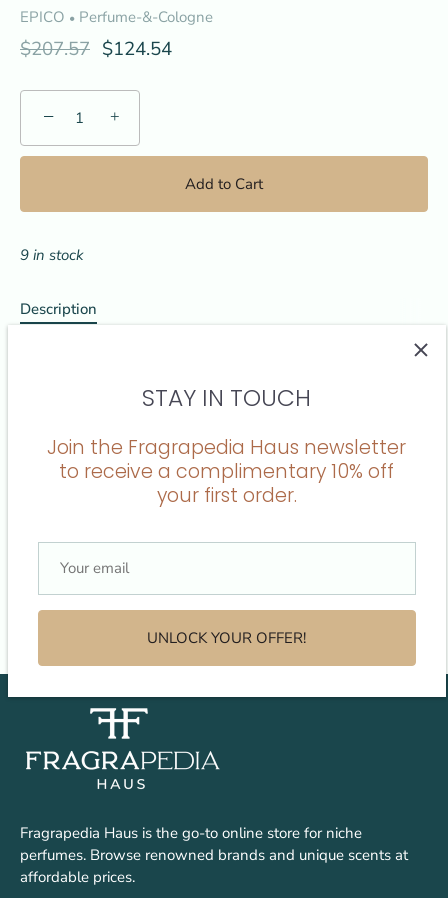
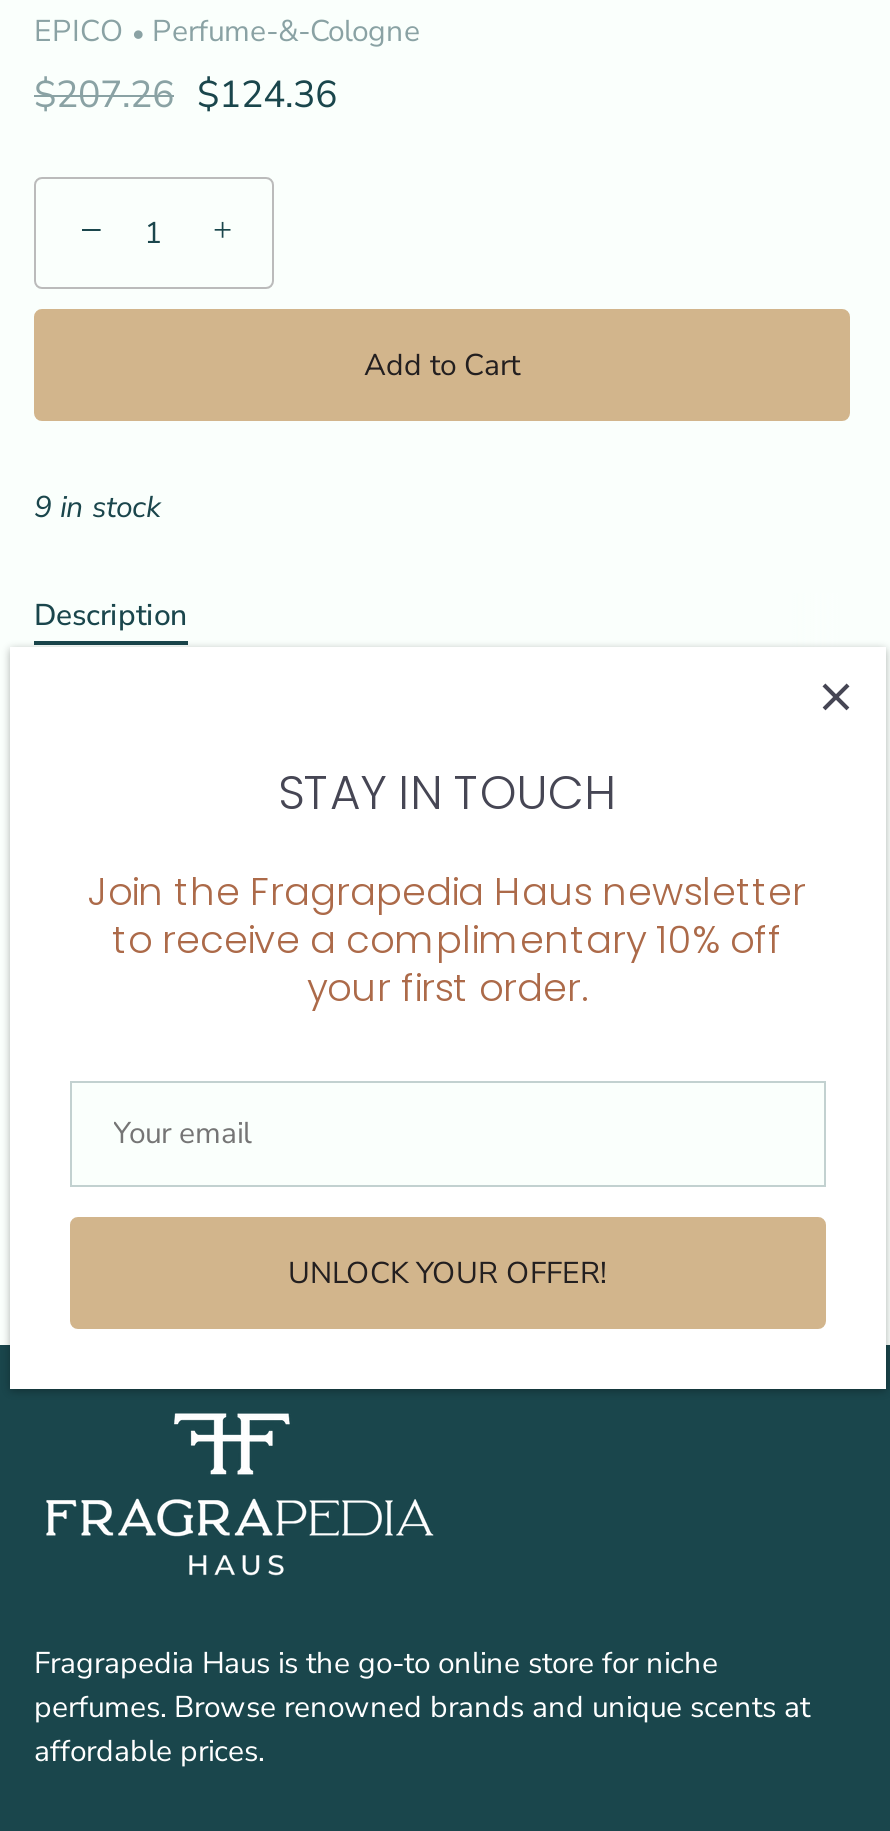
[20,36,171,62] $207.57 $124.54 -> [34,69,337,121] $207.26 $124.36

